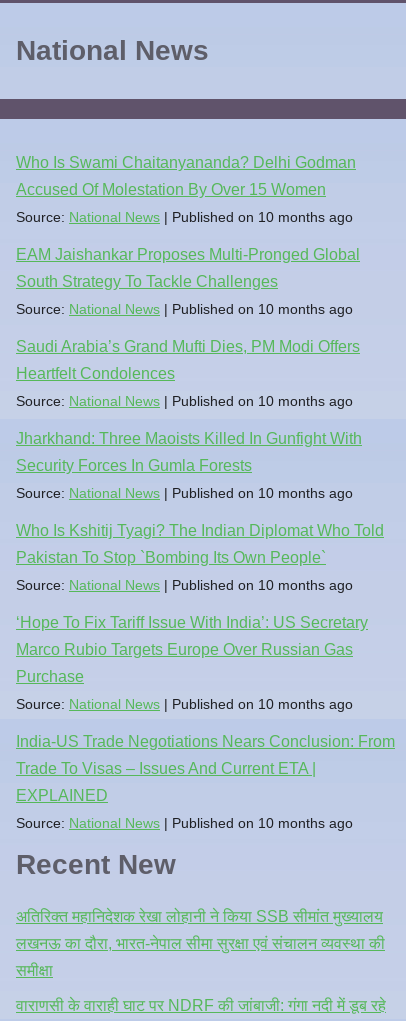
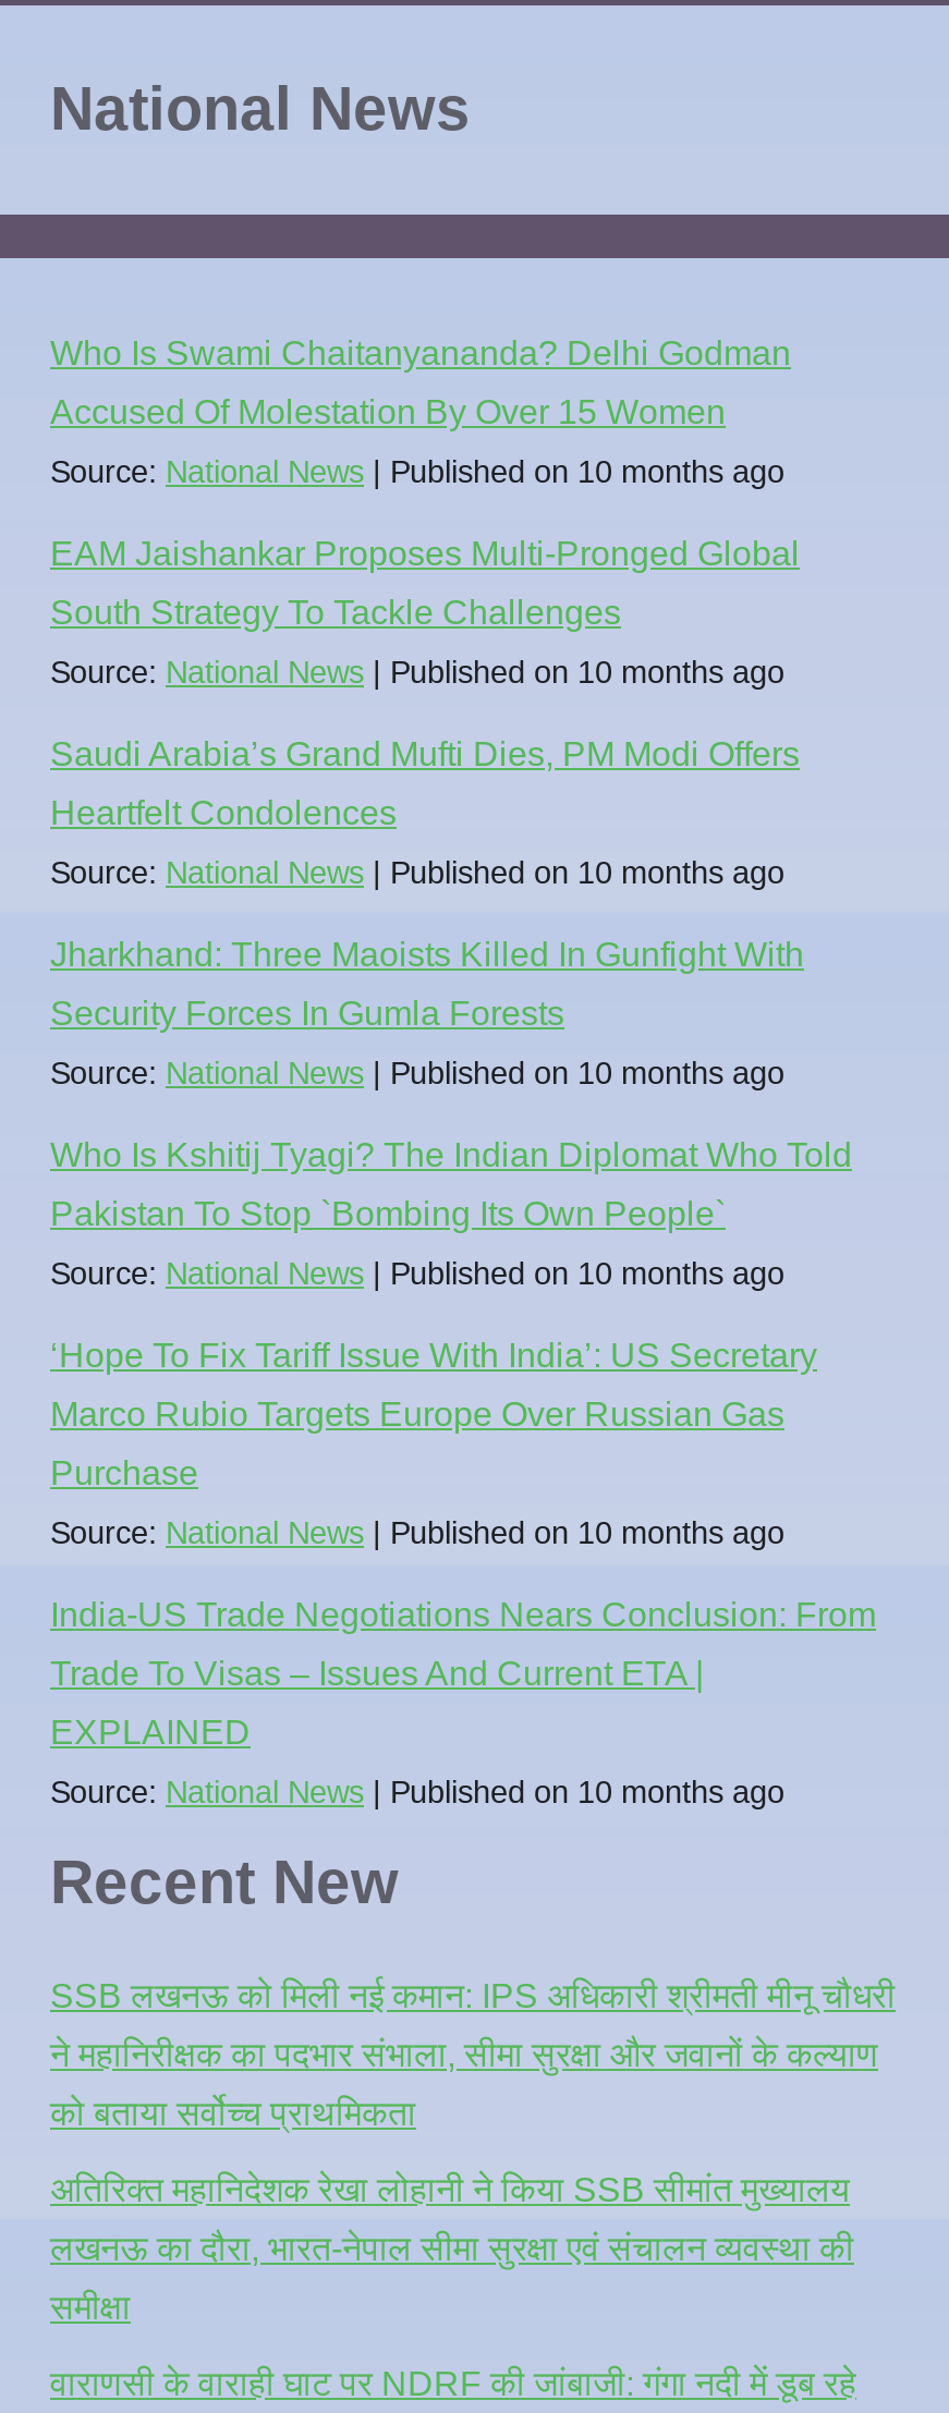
none -> [50,1978,896,2133] SSB लखनऊ को मिली नई कमान: IPS अधिकारी श्रीमती मीनू चौधरी | ने महानिरीक्षक का पदभार संभाला, सीमा सुरक्षा और जवानों के कल्याण | को बताया सर्वोच्च प्राथमिकता

